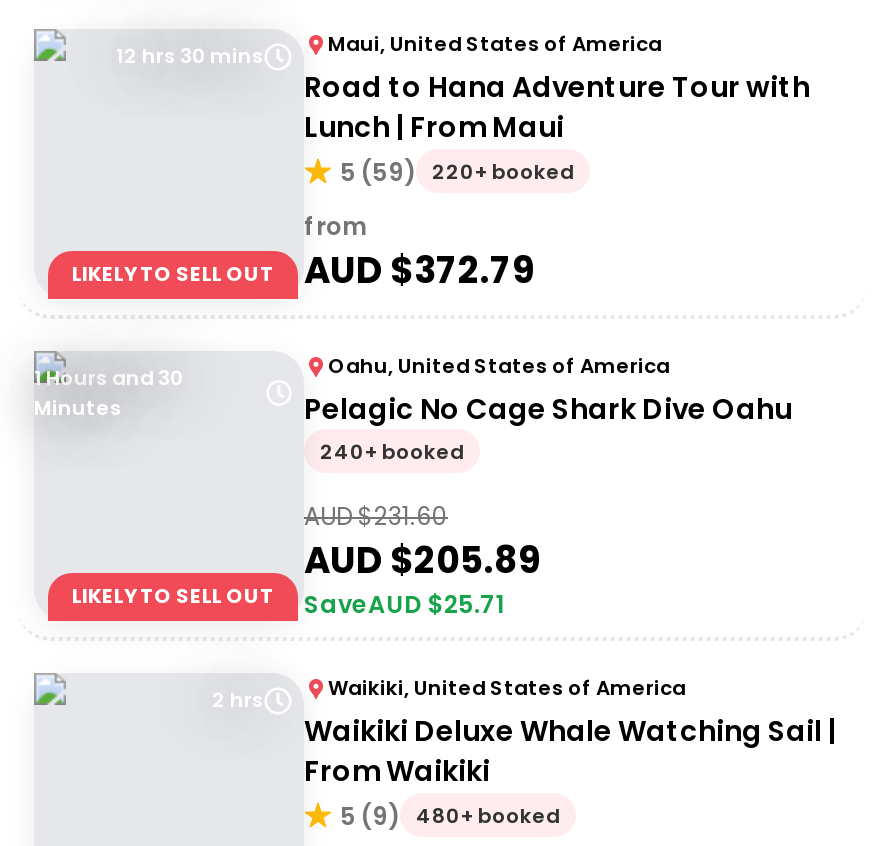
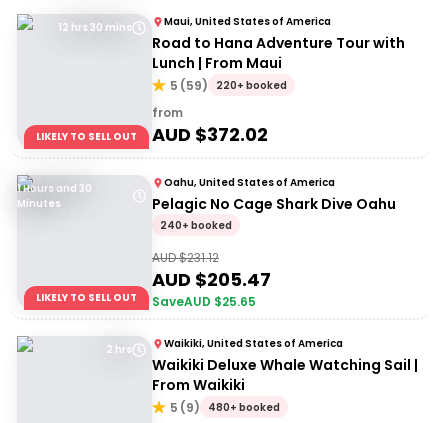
[72,245,534,295] LIKELY TO SELL OUT AUD $372.79 -> [36,122,268,147] LIKELY TO SELL OUT AUD $372.02
[304,499,448,533] AUD $231.60 -> [152,249,219,266] AUD $231.12
[304,535,540,585] AUD $205.89 -> [152,267,271,292] AUD $205.47
[72,581,506,621] LIKELY TO SELL OUT SaveAUD $25.71 -> [36,290,256,310] LIKELY TO SELL OUT SaveAUD $25.65

